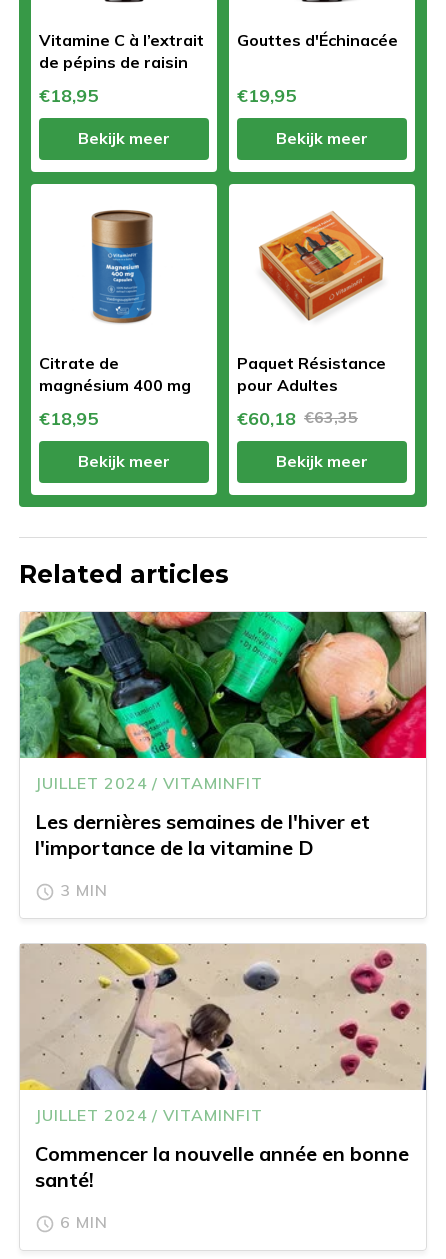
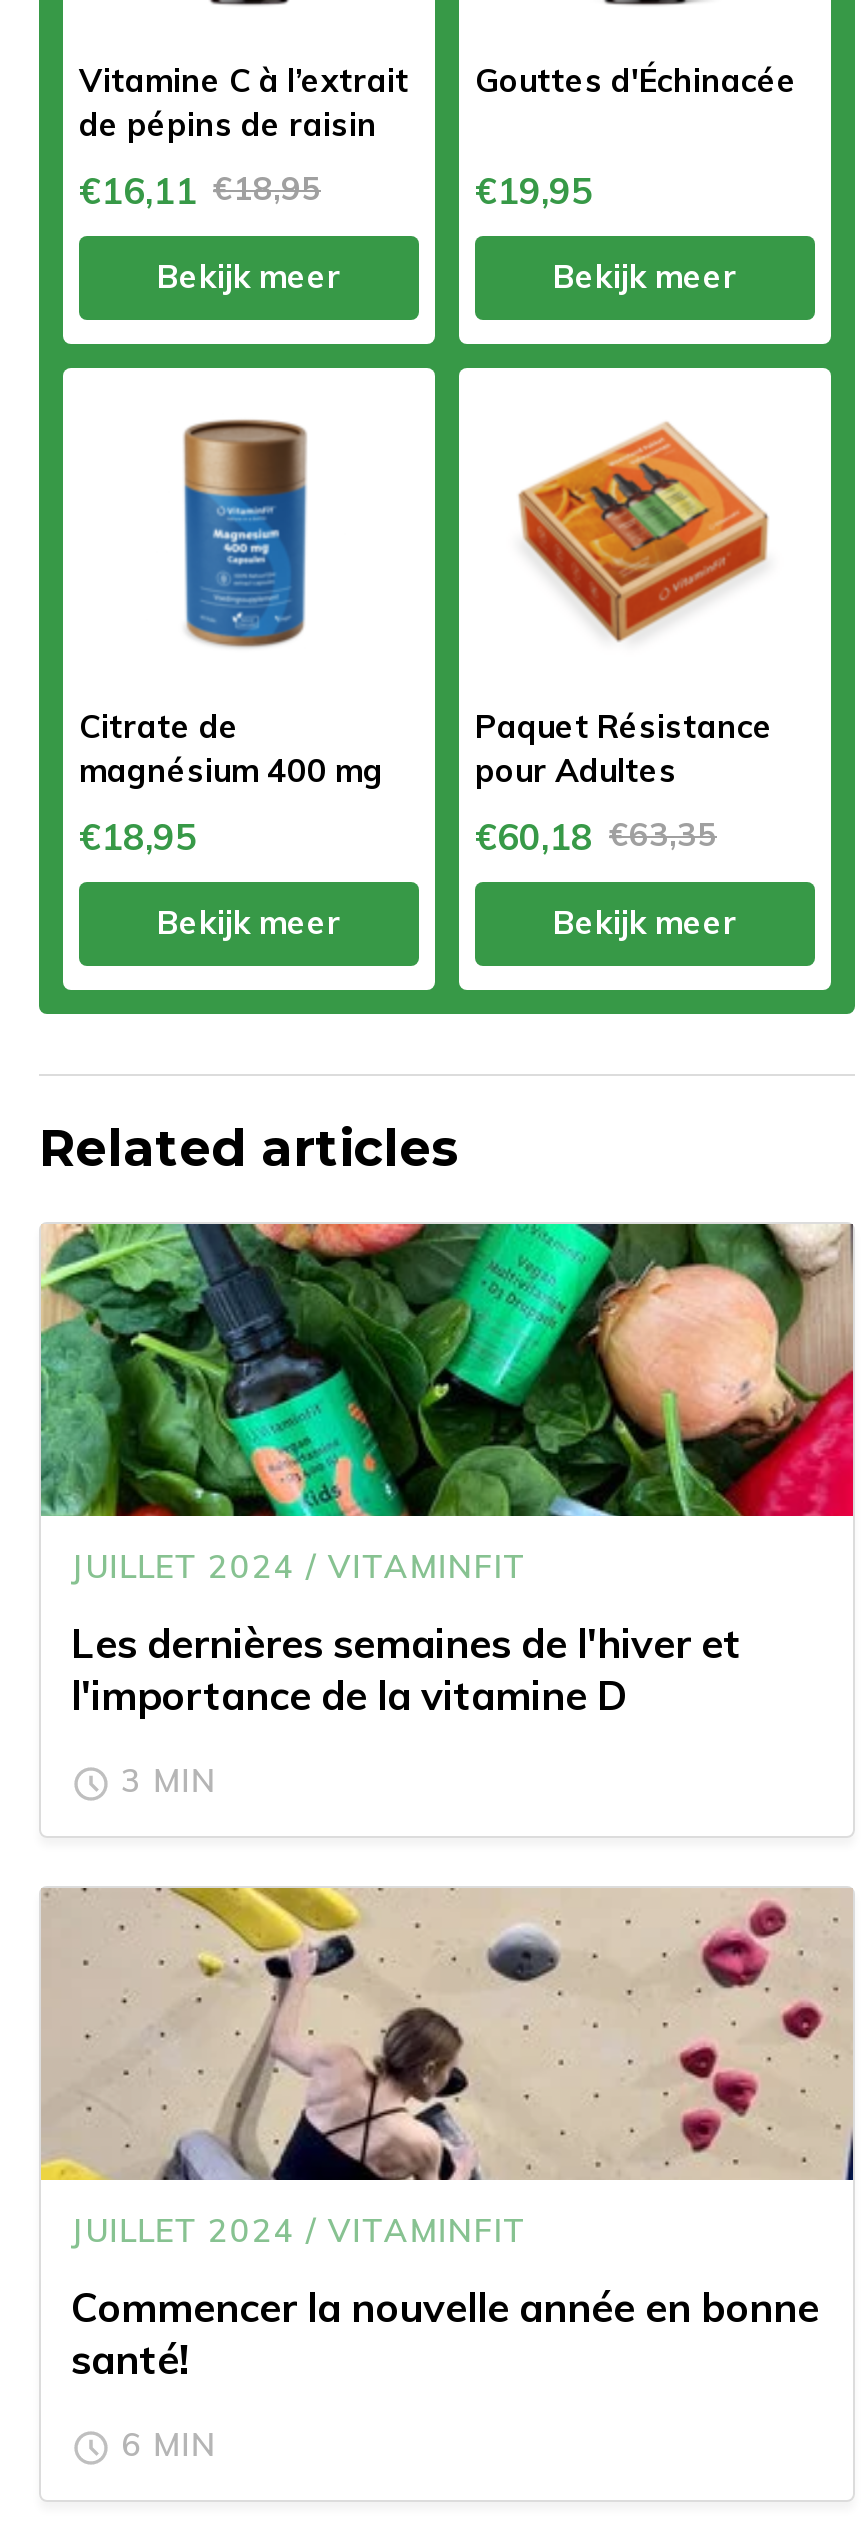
[39,84,98,107] €18,95 -> [79,167,321,213] €16,11 €18,95

